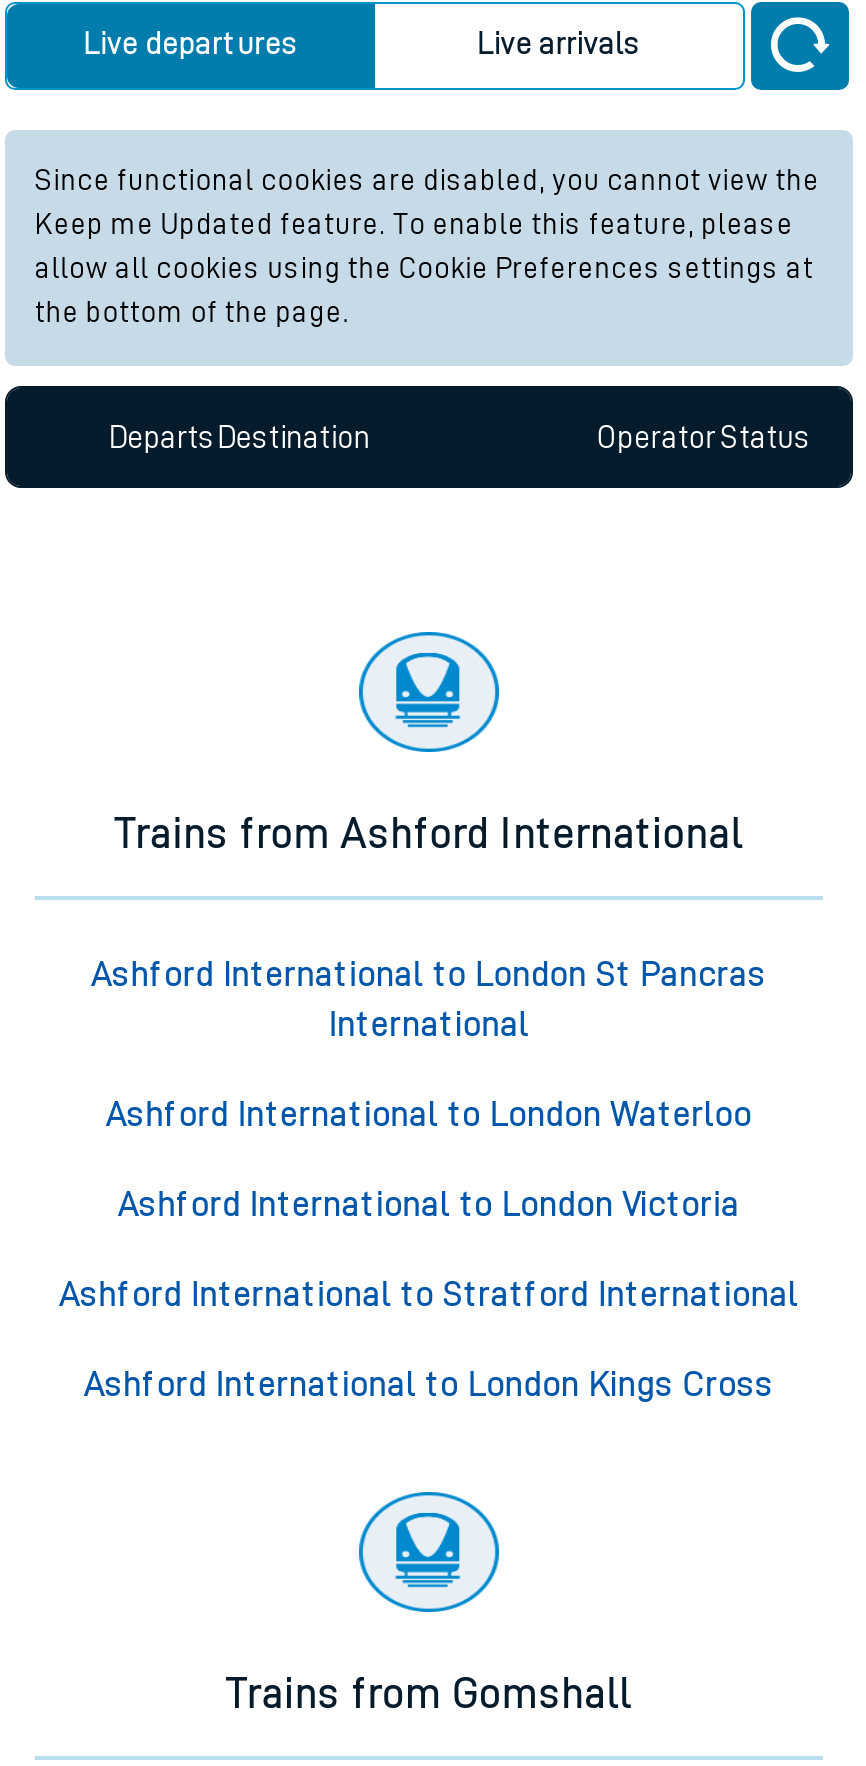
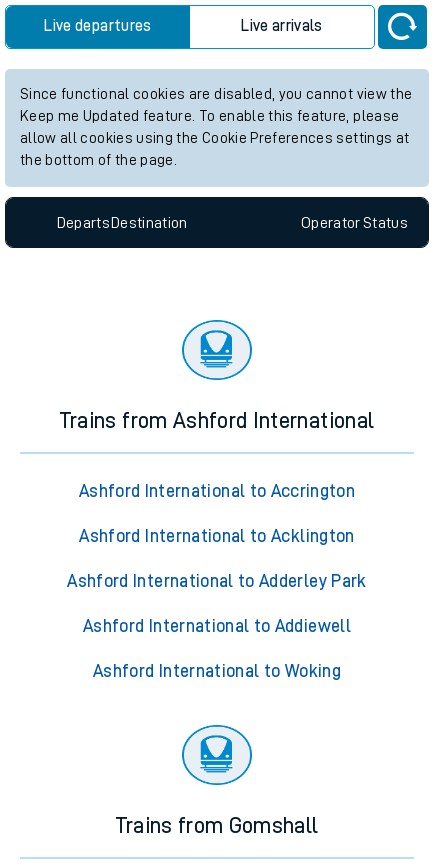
[91,957,767,1043] Ashford International to London St Pancras | International -> [79,482,355,500] Ashford International to Accrington
[106,1097,752,1133] Ashford International to London Waterloo -> [79,527,355,545] Ashford International to Acklington
[118,1187,740,1223] Ashford International to London Victoria -> [67,572,367,590] Ashford International to Adderley Park
[59,1277,799,1313] Ashford International to Stratford International -> [83,617,351,635] Ashford International to Addiewell
[84,1367,774,1403] Ashford International to London Kings Cross -> [93,662,341,680] Ashford International to Woking

